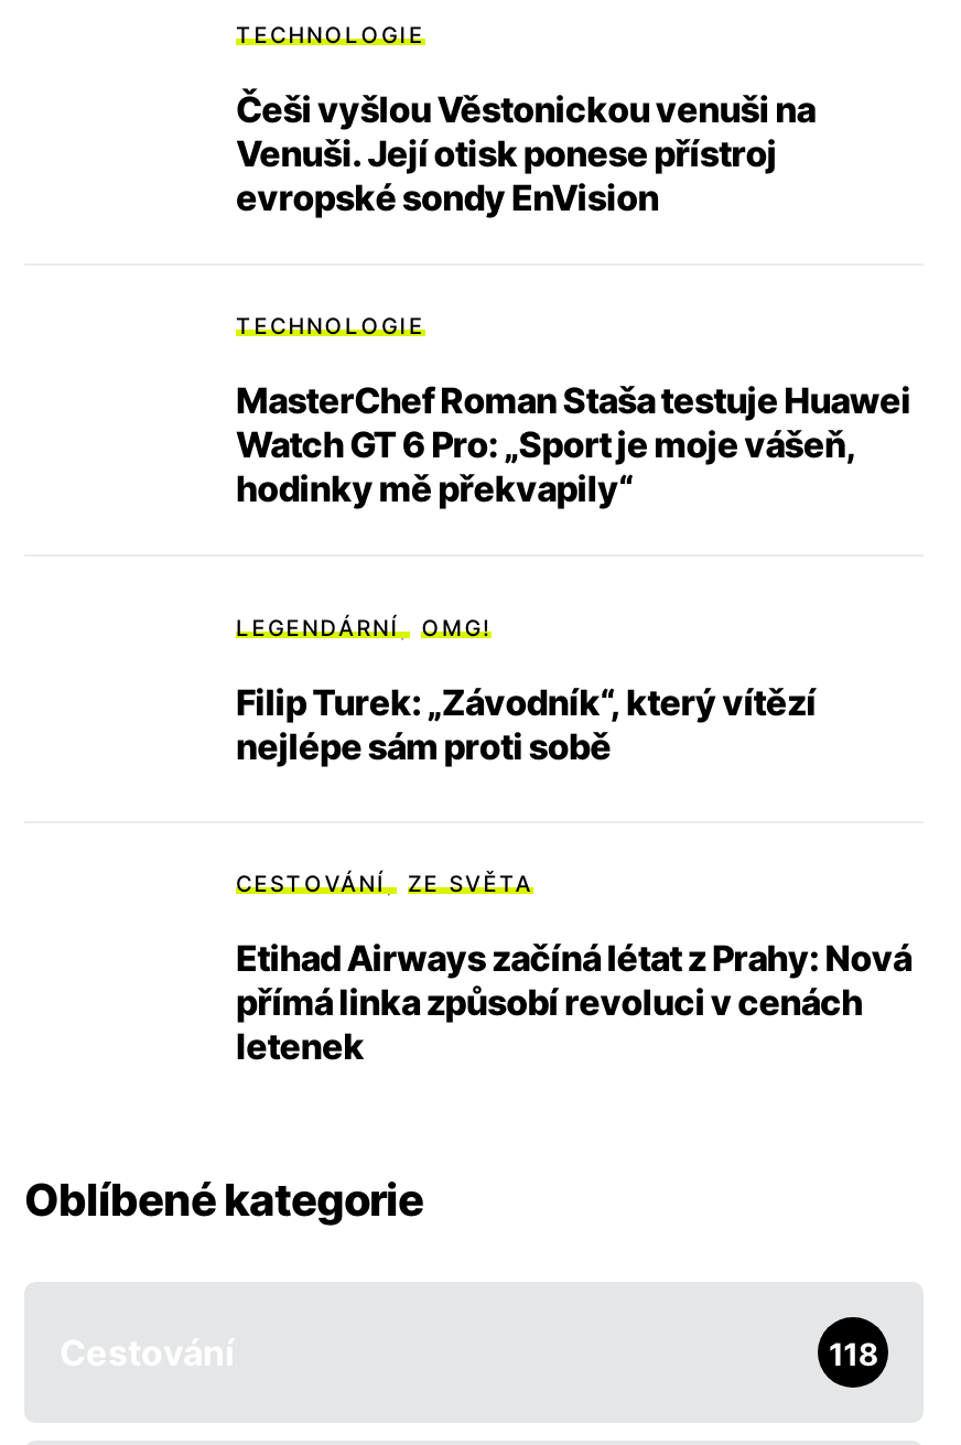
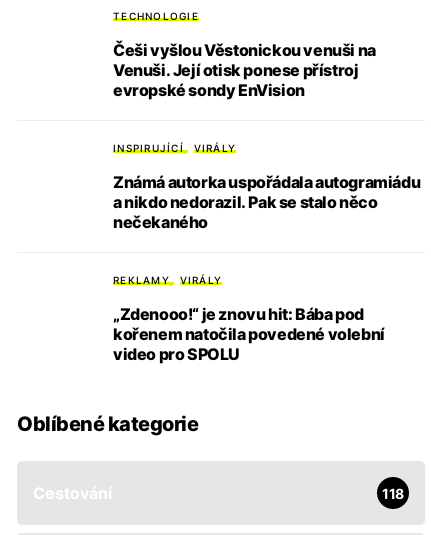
[236,312,912,1068] TECHNOLOGIE | MasterChef Roman Staša testuje Huawei | Watch GT 6 Pro: „Sport je moje vášeň, | hodinky mě překvapily“ | LEGENDÁRNÍ | OMG! | Filip Turek: „Závodník“, který vítězí | nejlépe sám proti sobě | CESTOVÁNÍ | ZE SVĚTA | Etihad Airways začíná létat z Prahy: Nová | přímá linka způsobí revoluci v cenách | letenek -> [113,142,420,364] INSPIRUJÍCÍ | VIRÁLY | Známá autorka uspořádala autogramiádu | a nikdo nedorazil. Pak se stalo něco | nečekaného | REKLAMY | VIRÁLY | „Zdenooo!“ je znovu hit: Bába pod | kořenem natočila povedené volební | video pro SPOLU

